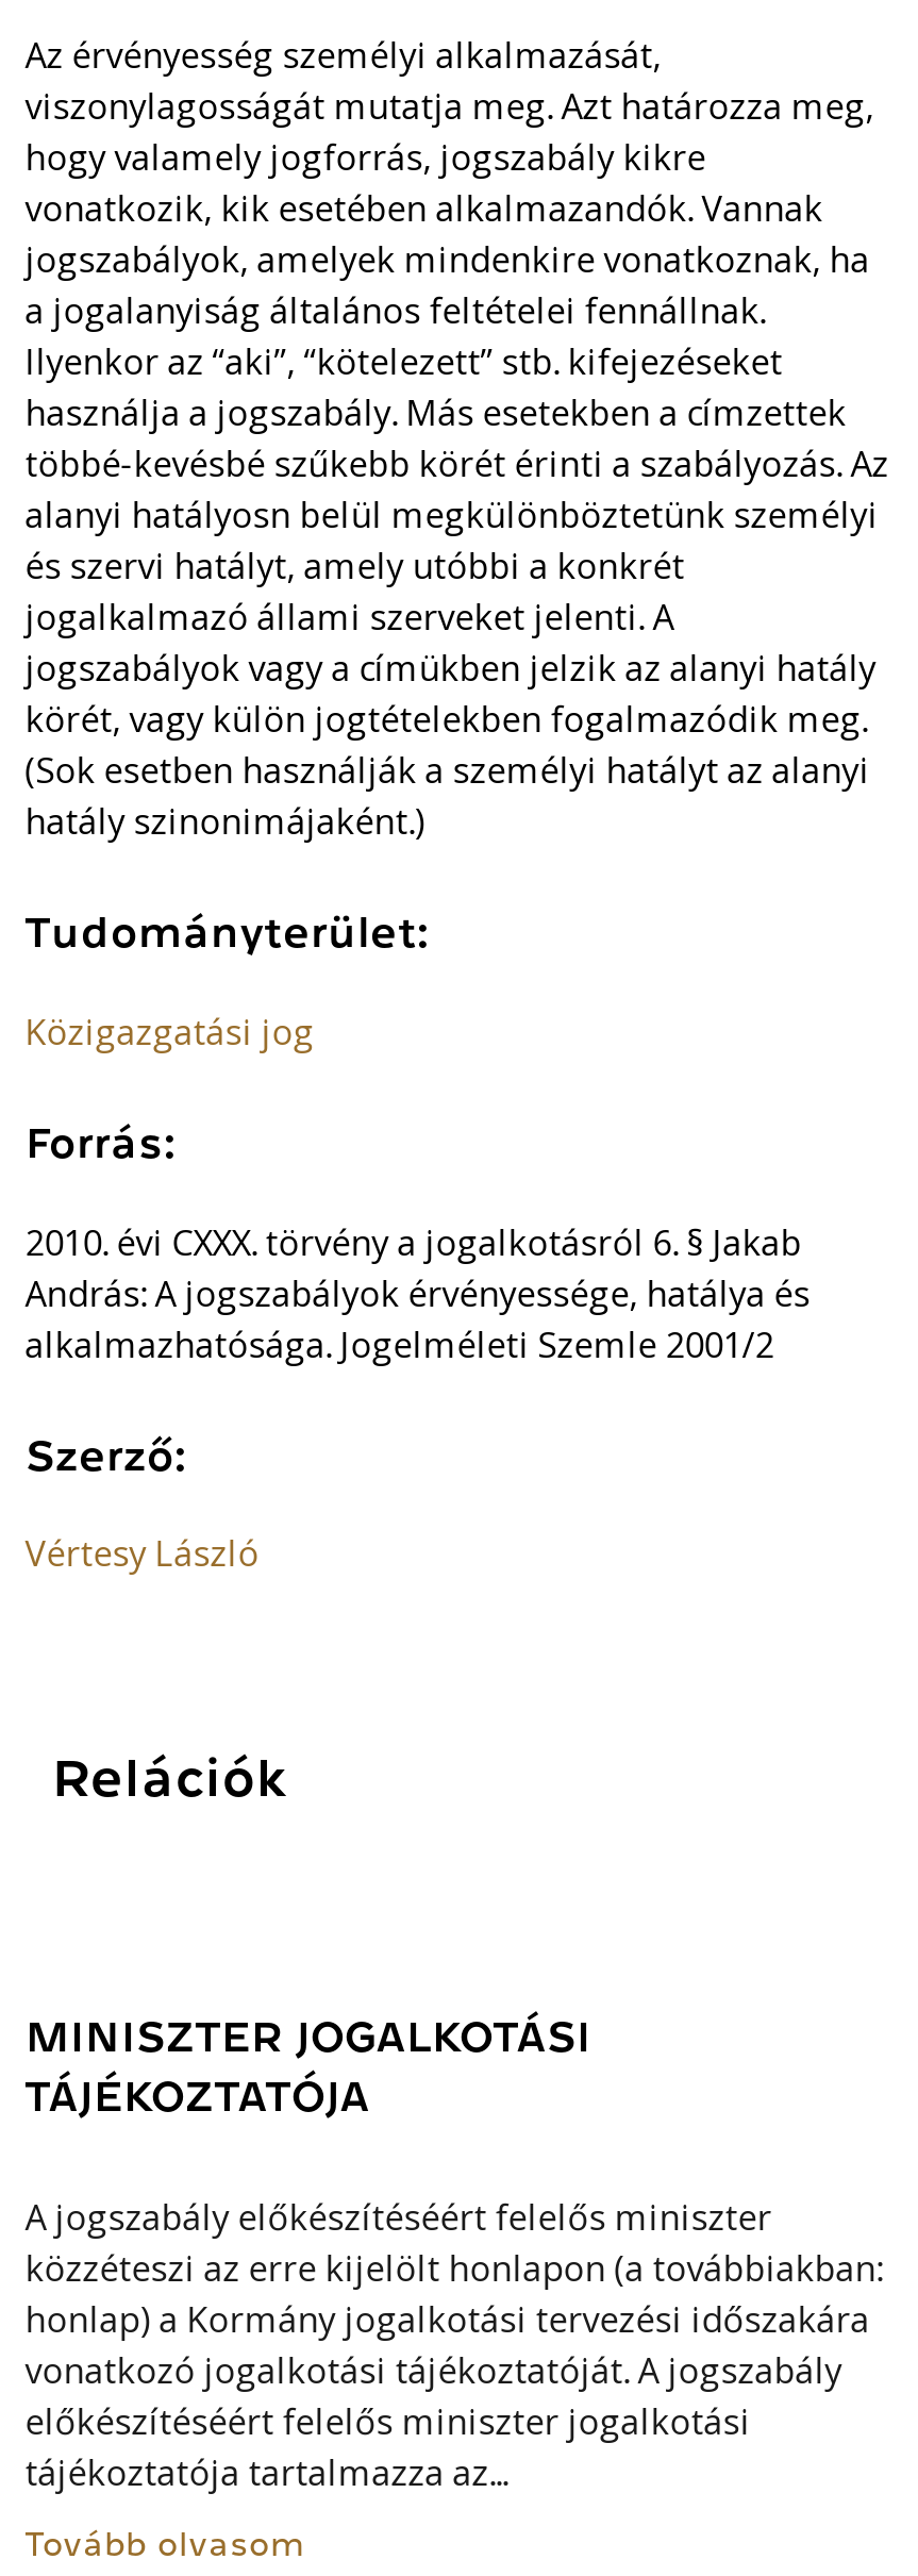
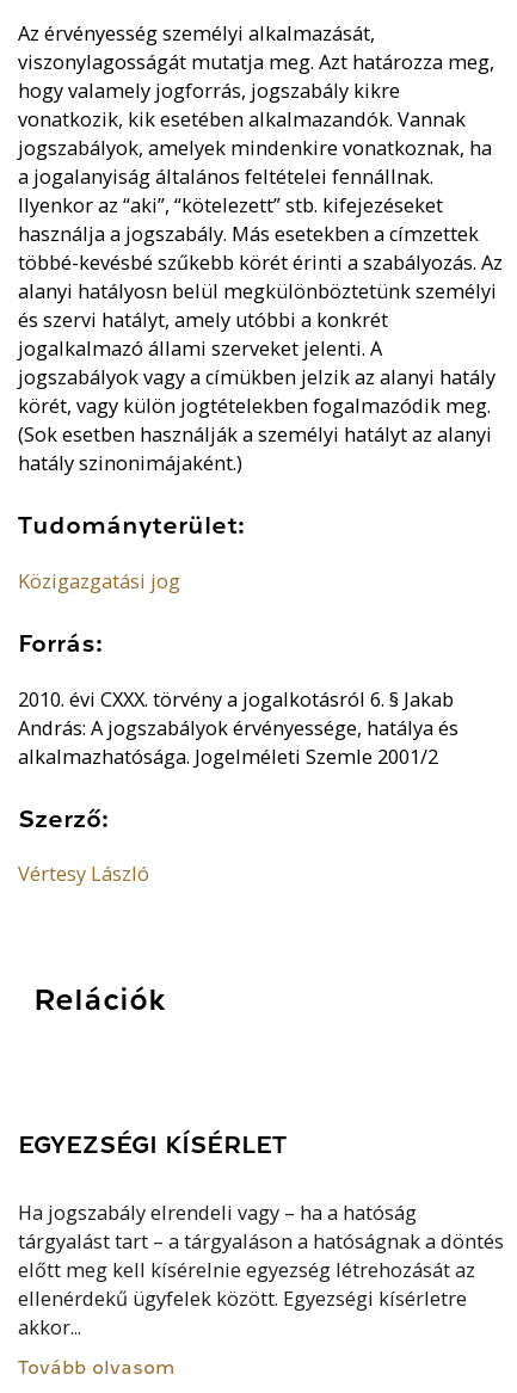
[25,2015,591,2117] MINISZTER JOGALKOTÁSI | TÁJÉKOZTATÓJA -> [18,1133,287,1156] EGYEZSÉGI KÍSÉRLET
[25,2193,882,2495] A jogszabály előkészítéséért felelős miniszter | közzéteszi az erre kijelölt honlapon (a továbbiakban: | honlap) a Kormány jogalkotási tervezési időszakára | vonatkozó jogalkotási tájékoztatóját. A jogszabály | előkészítéséért felelős miniszter jogalkotási | tájékoztatója tartalmazza az... -> [18,1199,504,1340] Ha jogszabály elrendeli vagy – ha a hatóság | tárgyalást tart – a tárgyaláson a hatóságnak a döntés | előtt meg kell kísérelnie egyezség létrehozását az | ellenérdekű ügyfelek között. Egyezségi kísérletre | akkor...

